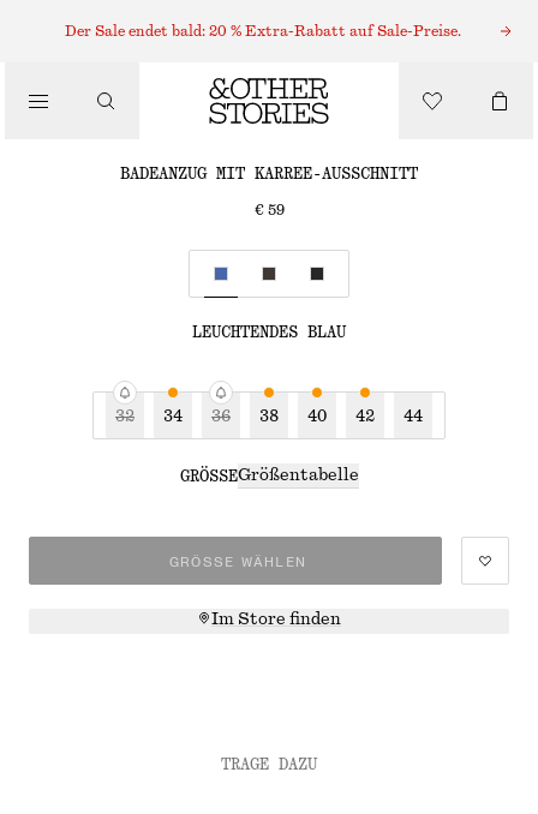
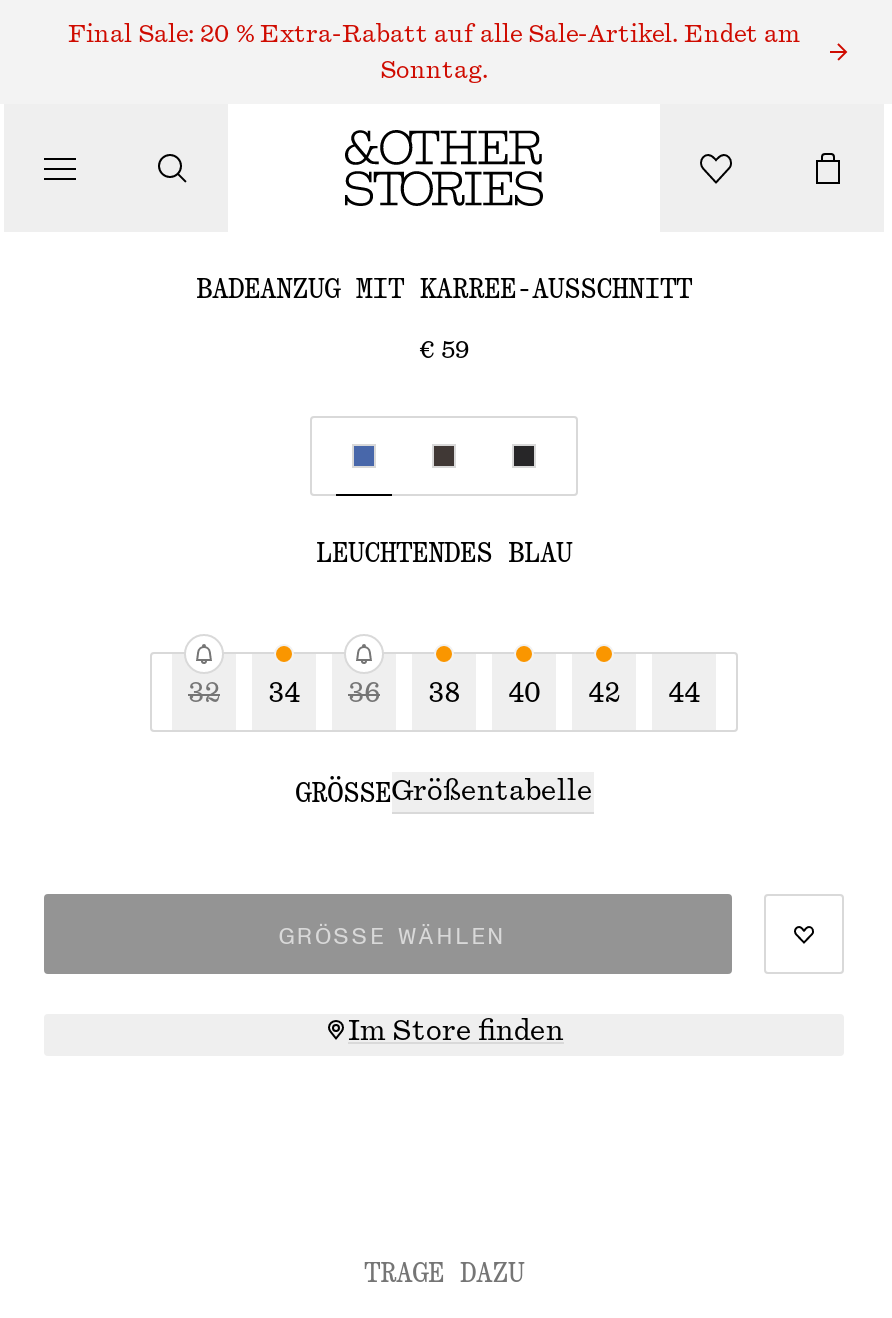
[65,24,461,38] Der Sale endet bald: 20 % Extra-Rabatt auf Sale-Preise. -> [68,22,800,82] Final Sale: 20 % Extra-Rabatt auf alle Sale-Artikel. Endet am | Sonntag.

